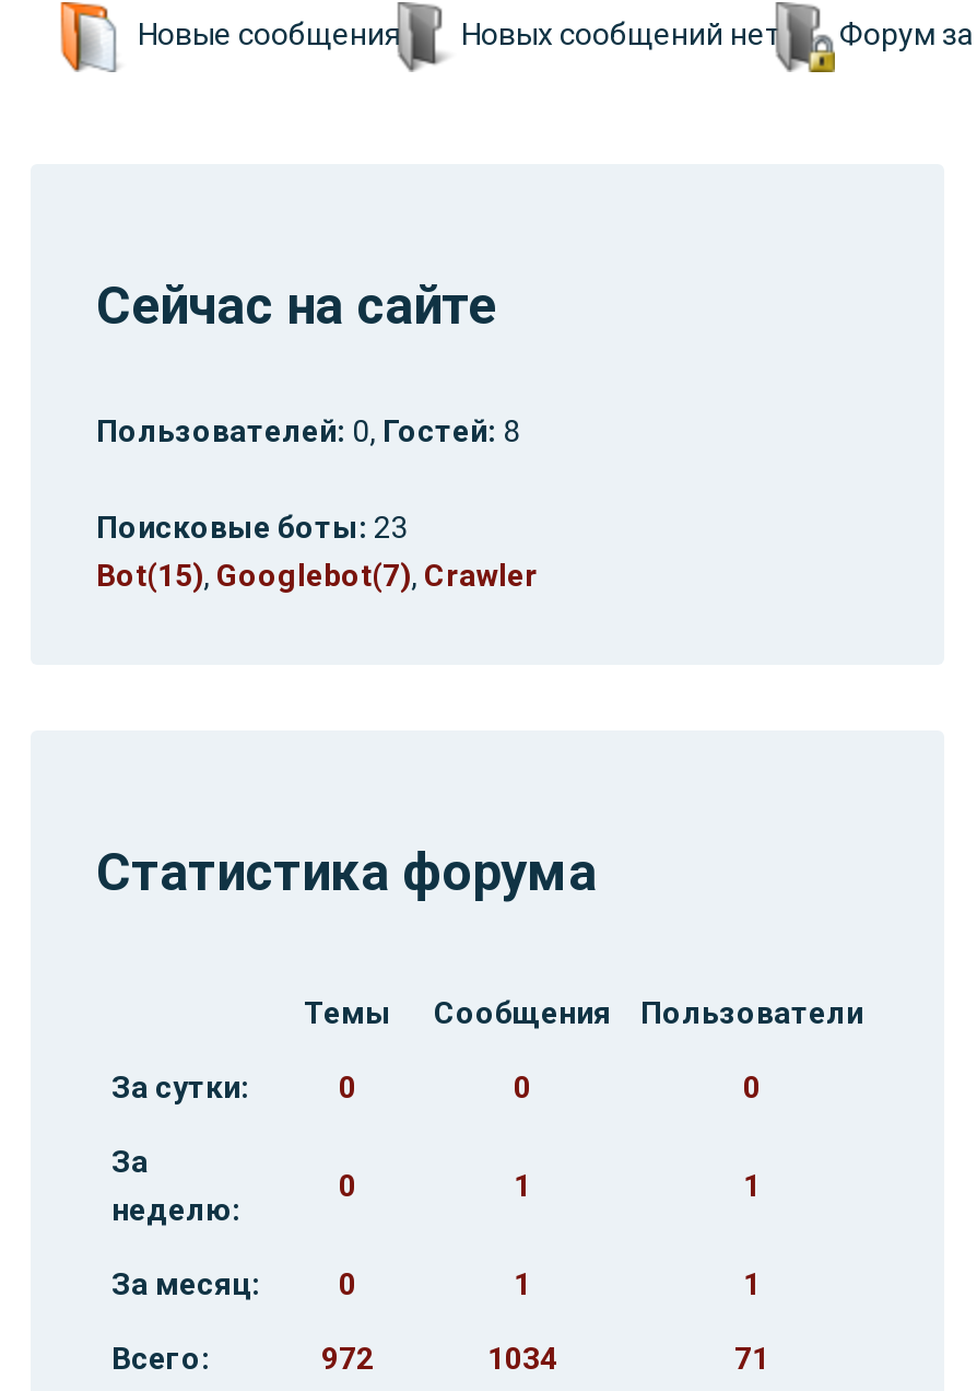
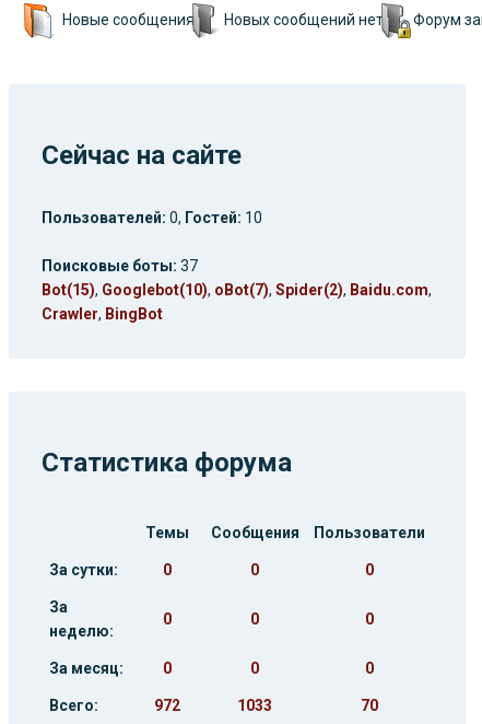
[96,413,520,448] Пользователей: 0, Гостей: 8 -> [42,209,262,226] Пользователей: 0, Гостей: 10
[96,509,538,592] Поисковые боты: 23 | Bot(15), Googlebot(7), Crawler -> [42,257,432,322] Поисковые боты: 37 | Bot(15), Googlebot(10), oBot(7), Spider(2), Baidu.com, | Crawler, BingBot
[514,1167,531,1202] 1 -> [250,610,259,627] 0
[743,1167,761,1202] 1 -> [365,610,374,627] 0
[514,1266,531,1301] 1 -> [250,659,259,677] 0
[743,1266,761,1301] 1 -> [365,659,374,677] 0
[487,1340,769,1375] 1034 | 71 -> [237,696,378,714] 1033 | 70

